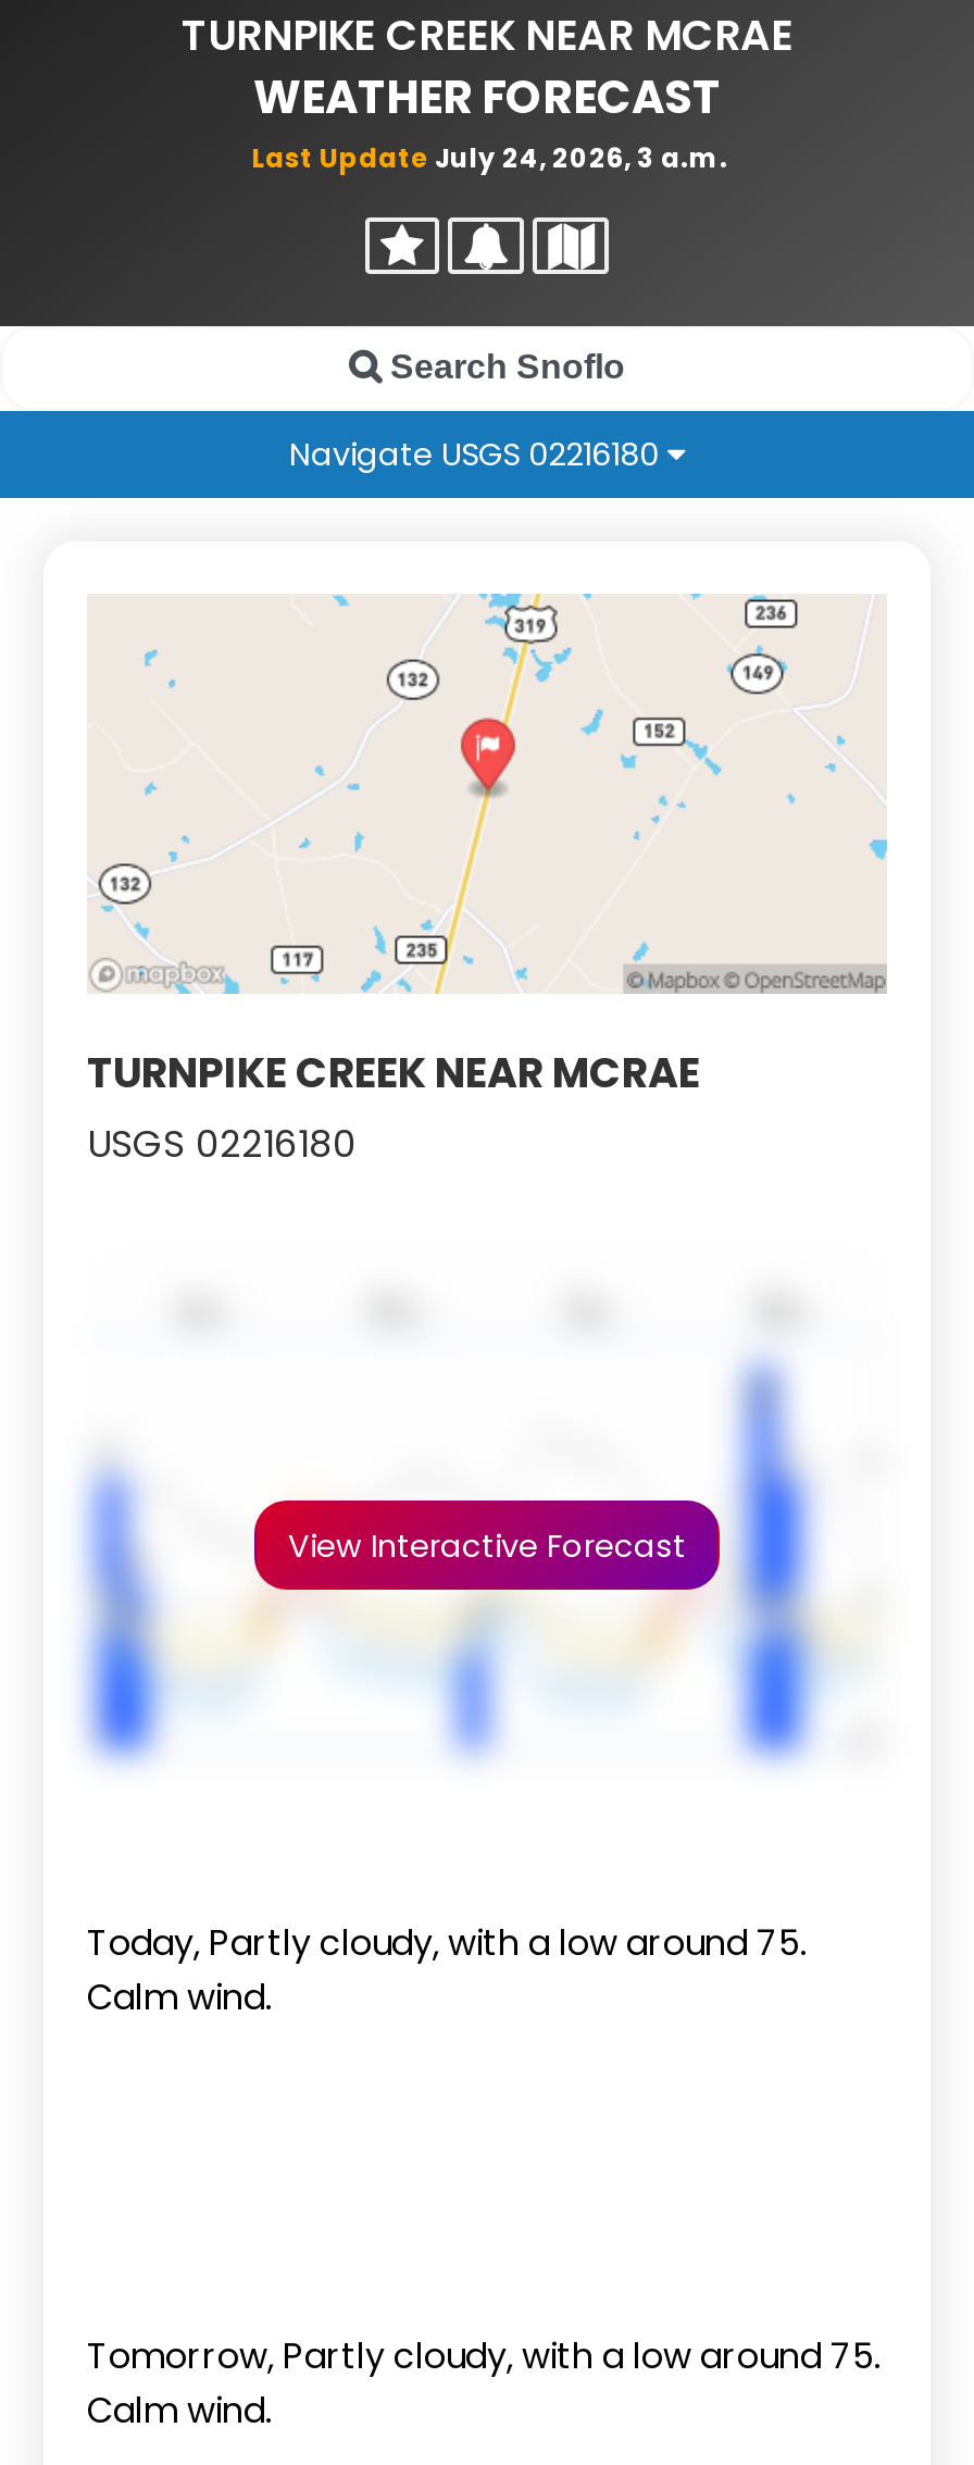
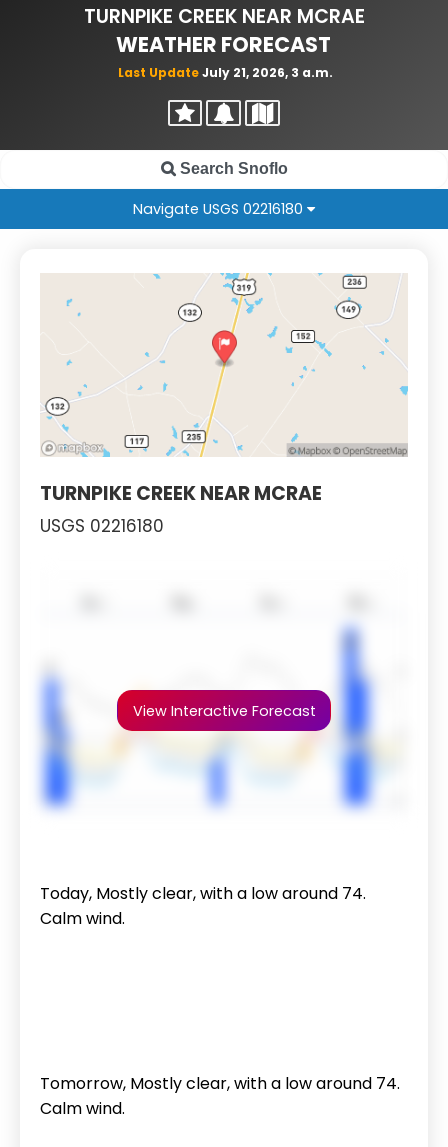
[252,139,728,176] Last Update July 24, 2026, 3 a.m. -> [118,64,333,81] Last Update July 21, 2026, 3 a.m.
[87,1918,807,1968] Today, Partly cloudy, with a low around 75. -> [40,882,366,905] Today, Mostly clear, with a low around 74.
[87,2331,881,2381] Tomorrow, Partly cloudy, with a low around 75. -> [40,1072,400,1095] Tomorrow, Mostly clear, with a low around 74.

